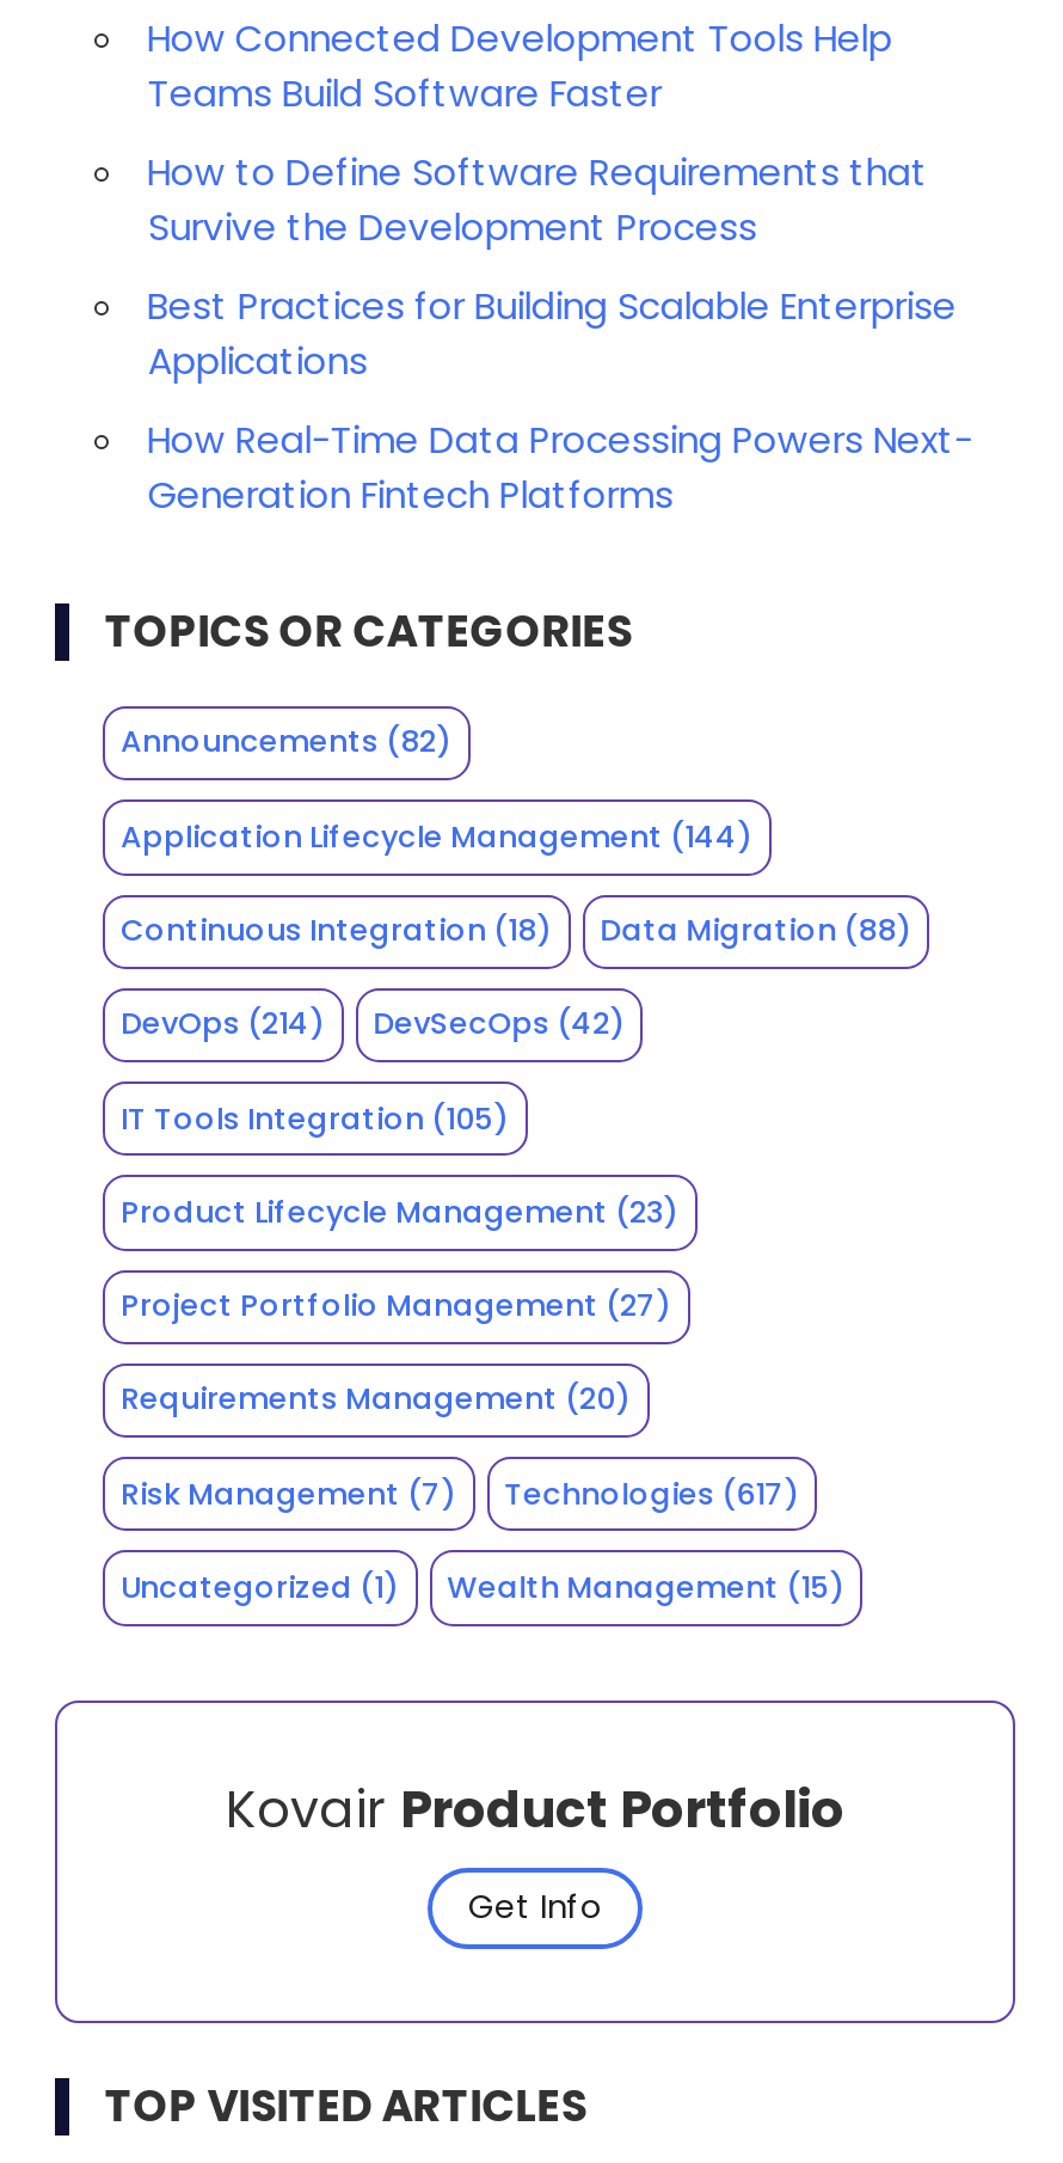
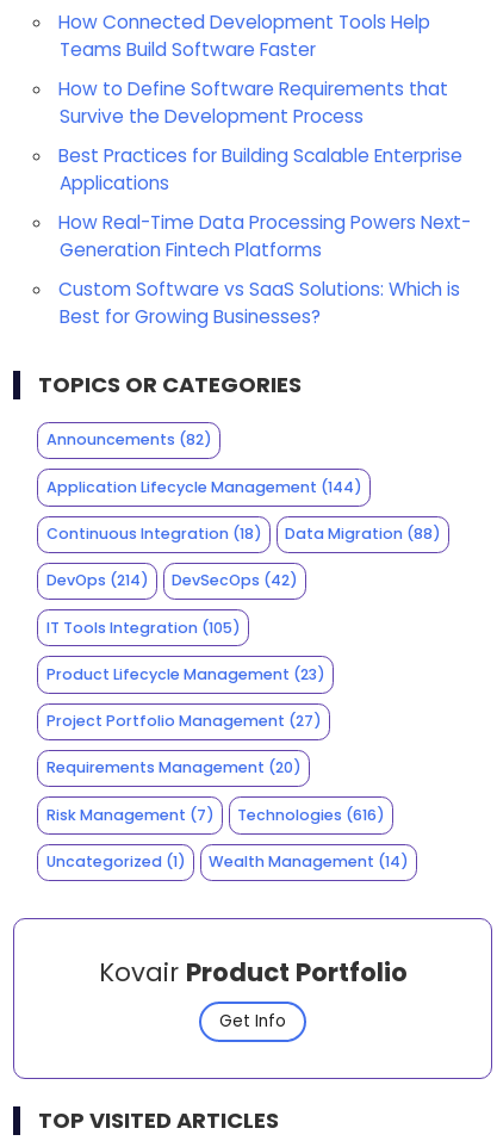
none -> [59,277,460,330] Custom Software vs SaaS Solutions: Which is | Best for Growing Businesses?
[504,1473,800,1513] Technologies (617) -> [237,804,385,825] Technologies (616)
[447,1567,846,1607] Wealth Management (15) -> [209,851,409,872] Wealth Management (14)

